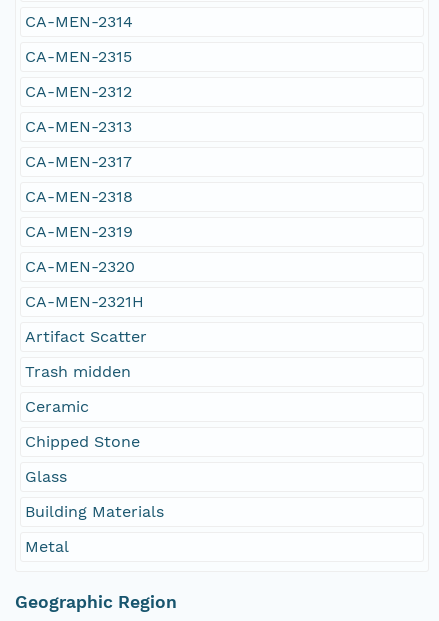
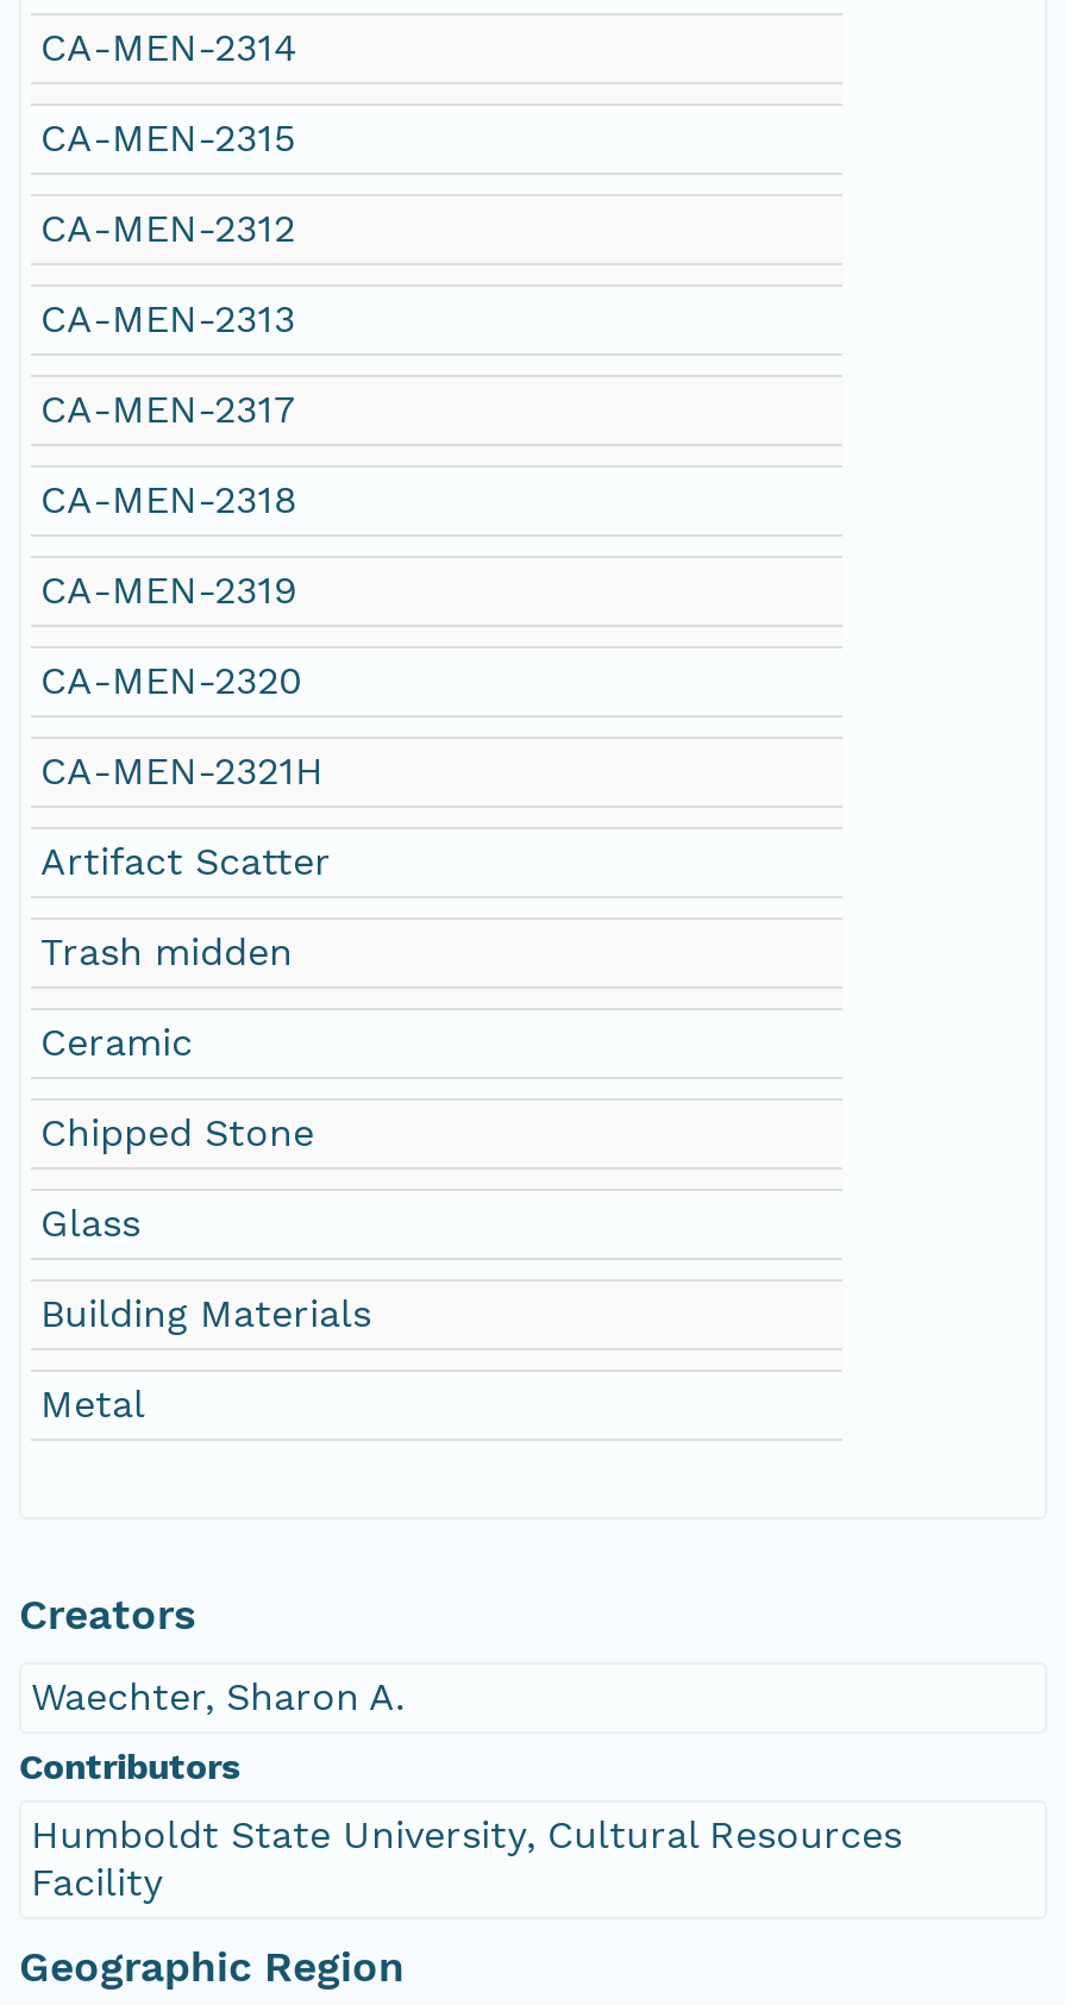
none -> [19,1590,902,1904] Creators | Waechter, Sharon A. | Contributors | Humboldt State University, Cultural Resources | Facility

